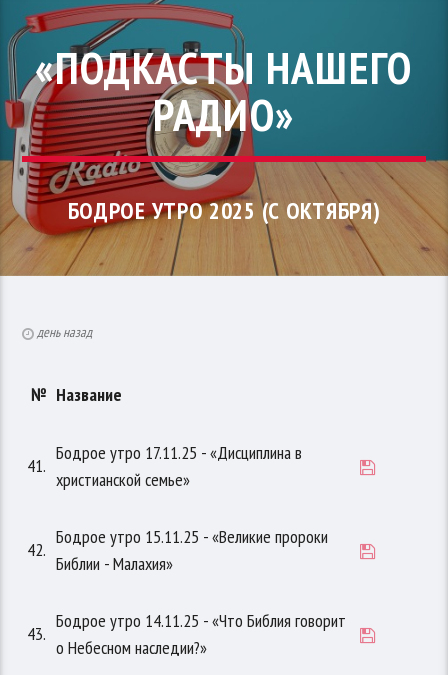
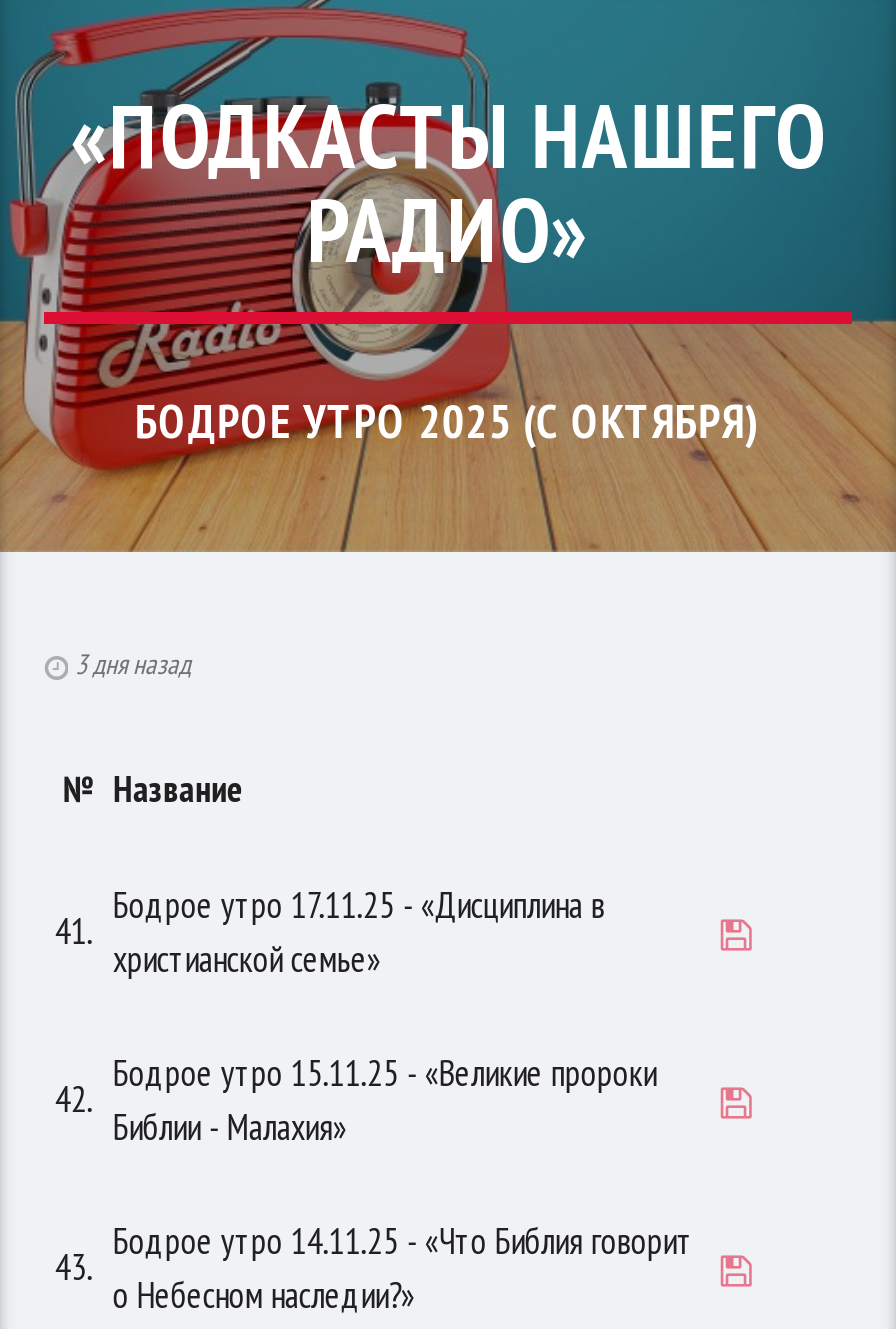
[37,323,92,341] день назад -> [75,646,191,682] 3 дня назад

